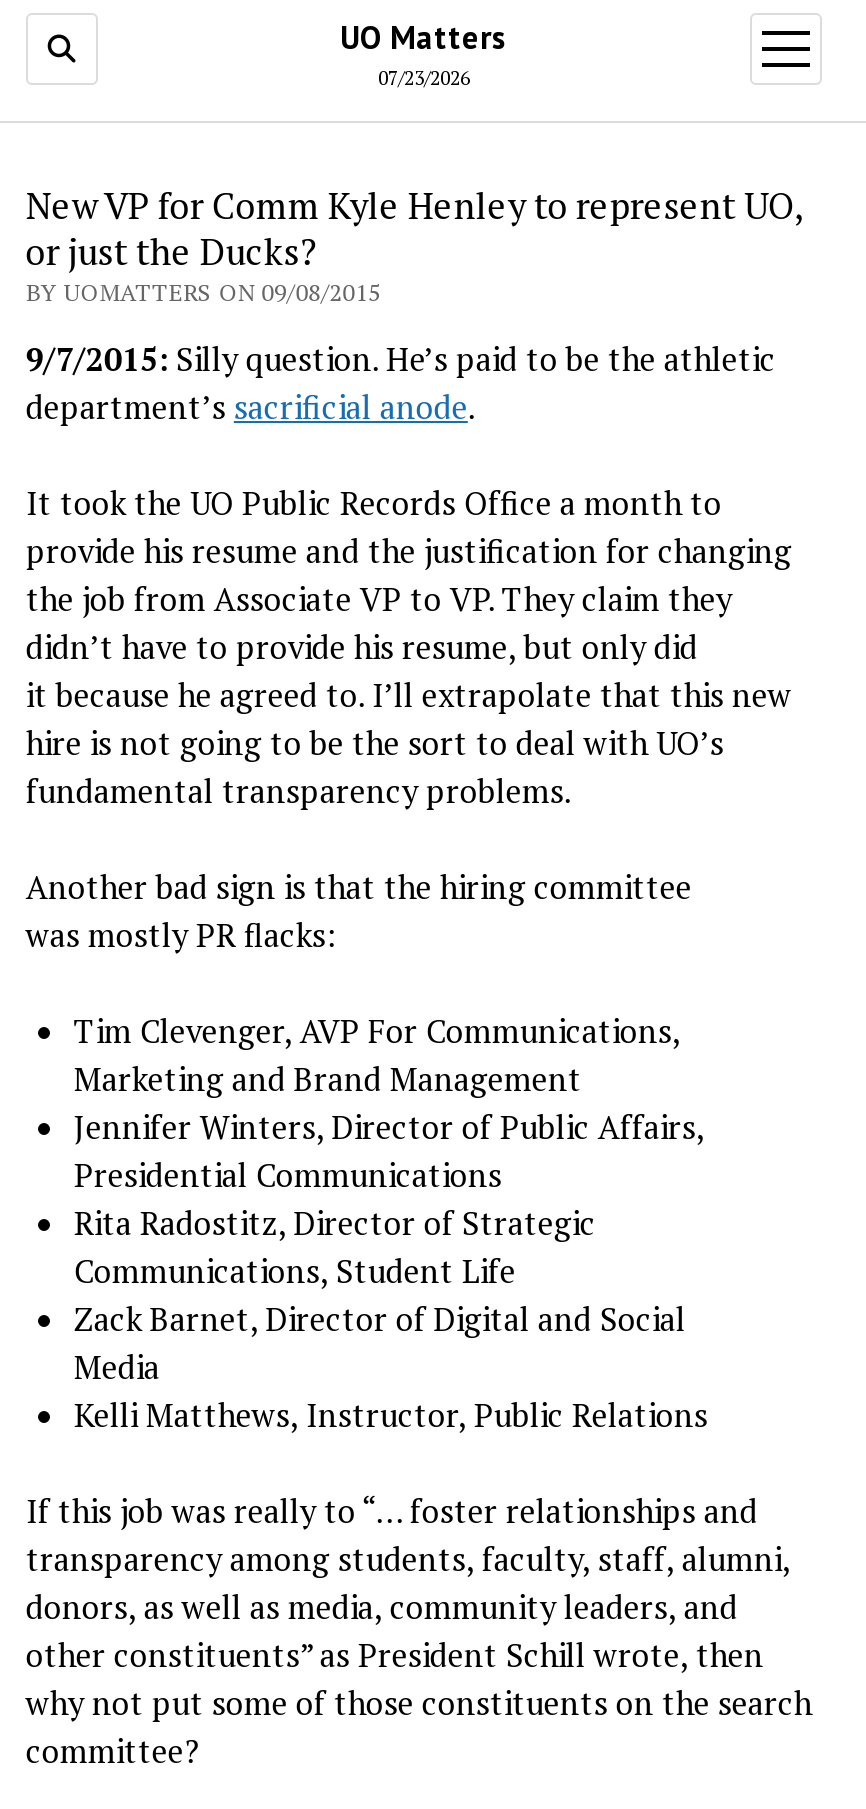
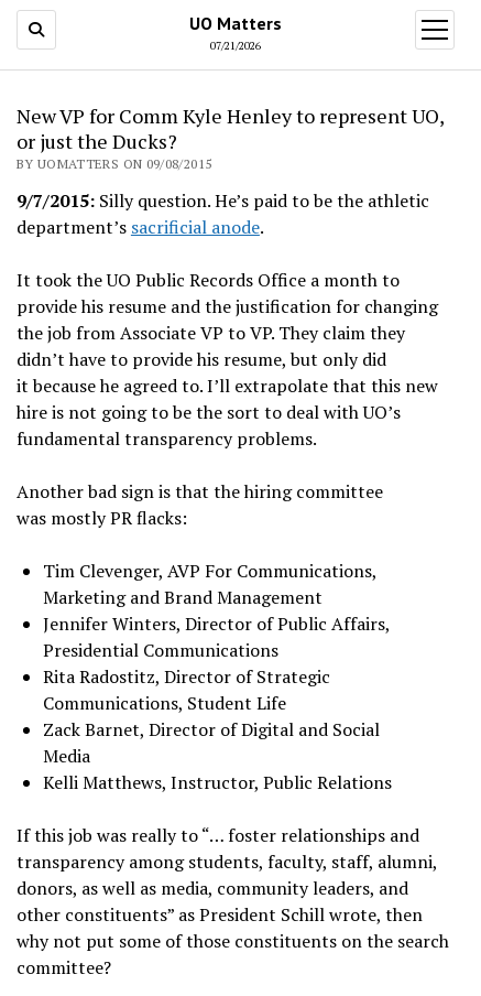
[378,65,470,91] 07/23/2026 -> [210,39,261,53] 07/21/2026

